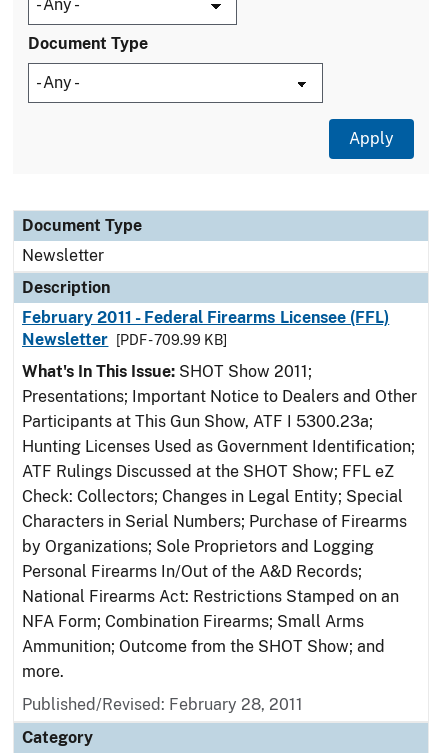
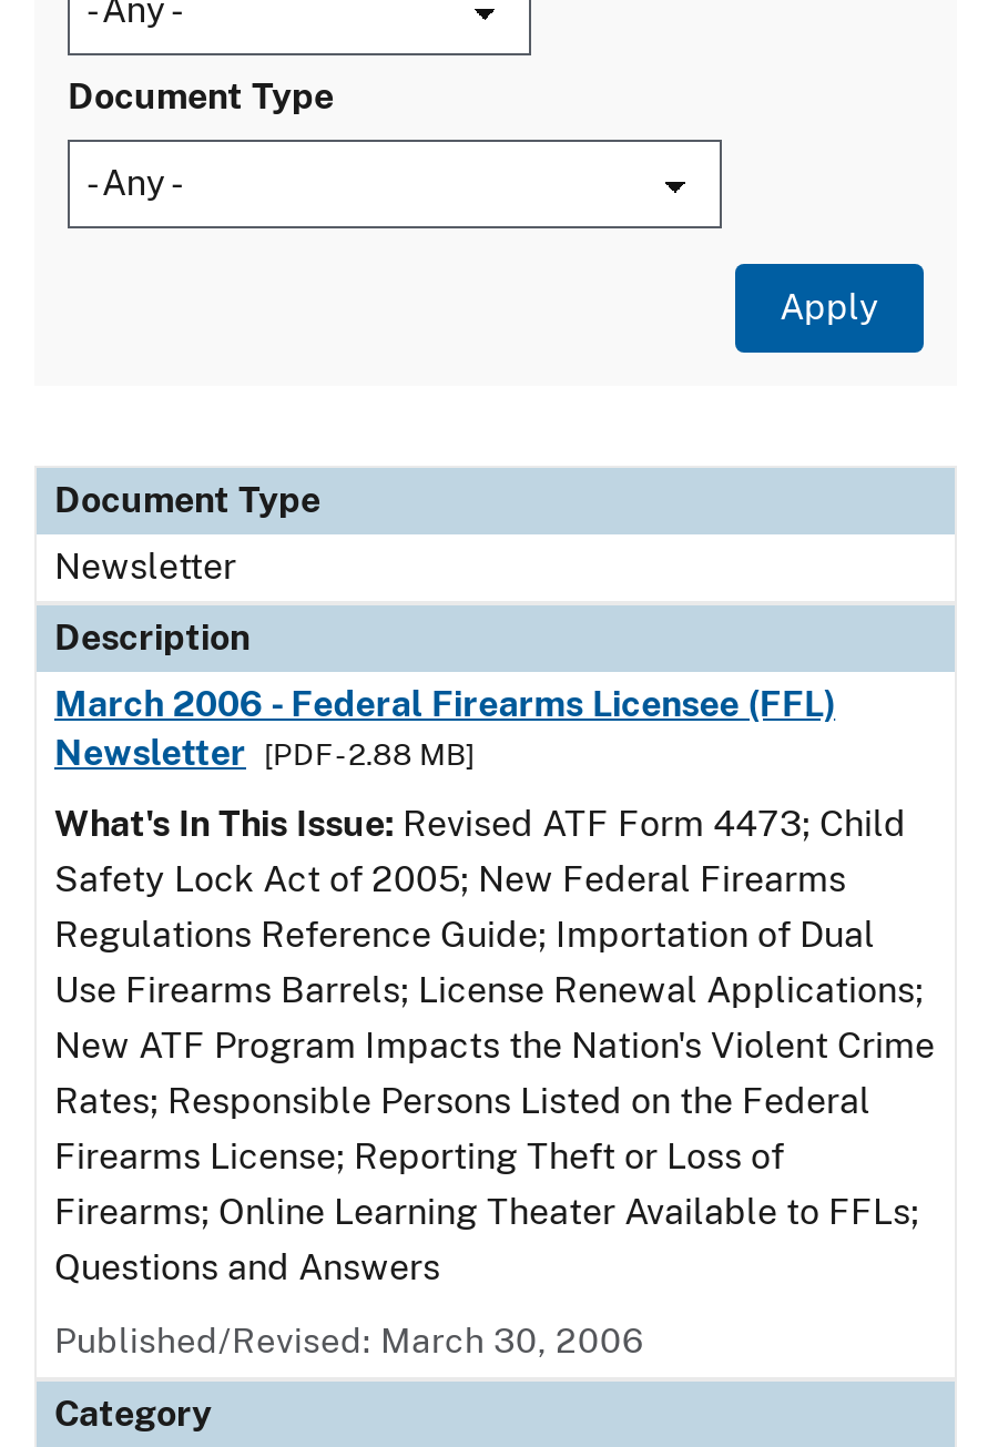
[22,308,389,349] February 2011 - Federal Firearms Licensee (FFL) | Newsletter [PDF - 709.99 KB] -> [54,683,835,774] March 2006 - Federal Firearms Licensee (FFL) | Newsletter [PDF - 2.88 MB]
[22,362,417,681] What's In This Issue: SHOT Show 2011; | Presentations; Important Notice to Dealers and Other | Participants at This Gun Show, ATF I 5300.23a; | Hunting Licenses Used as Government Identification; | ATF Rulings Discussed at the SHOT Show; FFL eZ | Check: Collectors; Changes in Legal Entity; Special | Characters in Serial Numbers; Purchase of Firearms | by Organizations; Sole Proprietors and Logging | Personal Firearms In/Out of the A&D Records; | National Firearms Act: Restrictions Stamped on an | NFA Form; Combination Firearms; Small Arms | Ammunition; Outcome from the SHOT Show; and | more. -> [54,803,935,1288] What's In This Issue: Revised ATF Form 4473; Child | Safety Lock Act of 2005; New Federal Firearms | Regulations Reference Guide; Importation of Dual | Use Firearms Barrels; License Renewal Applications; | New ATF Program Impacts the Nation's Violent Crime | Rates; Responsible Persons Listed on the Federal | Firearms License; Reporting Theft or Loss of | Firearms; Online Learning Theater Available to FFLs; | Questions and Answers
[22,695,303,714] Published/Revised: February 28, 2011 -> [54,1319,644,1362] Published/Revised: March 30, 2006

